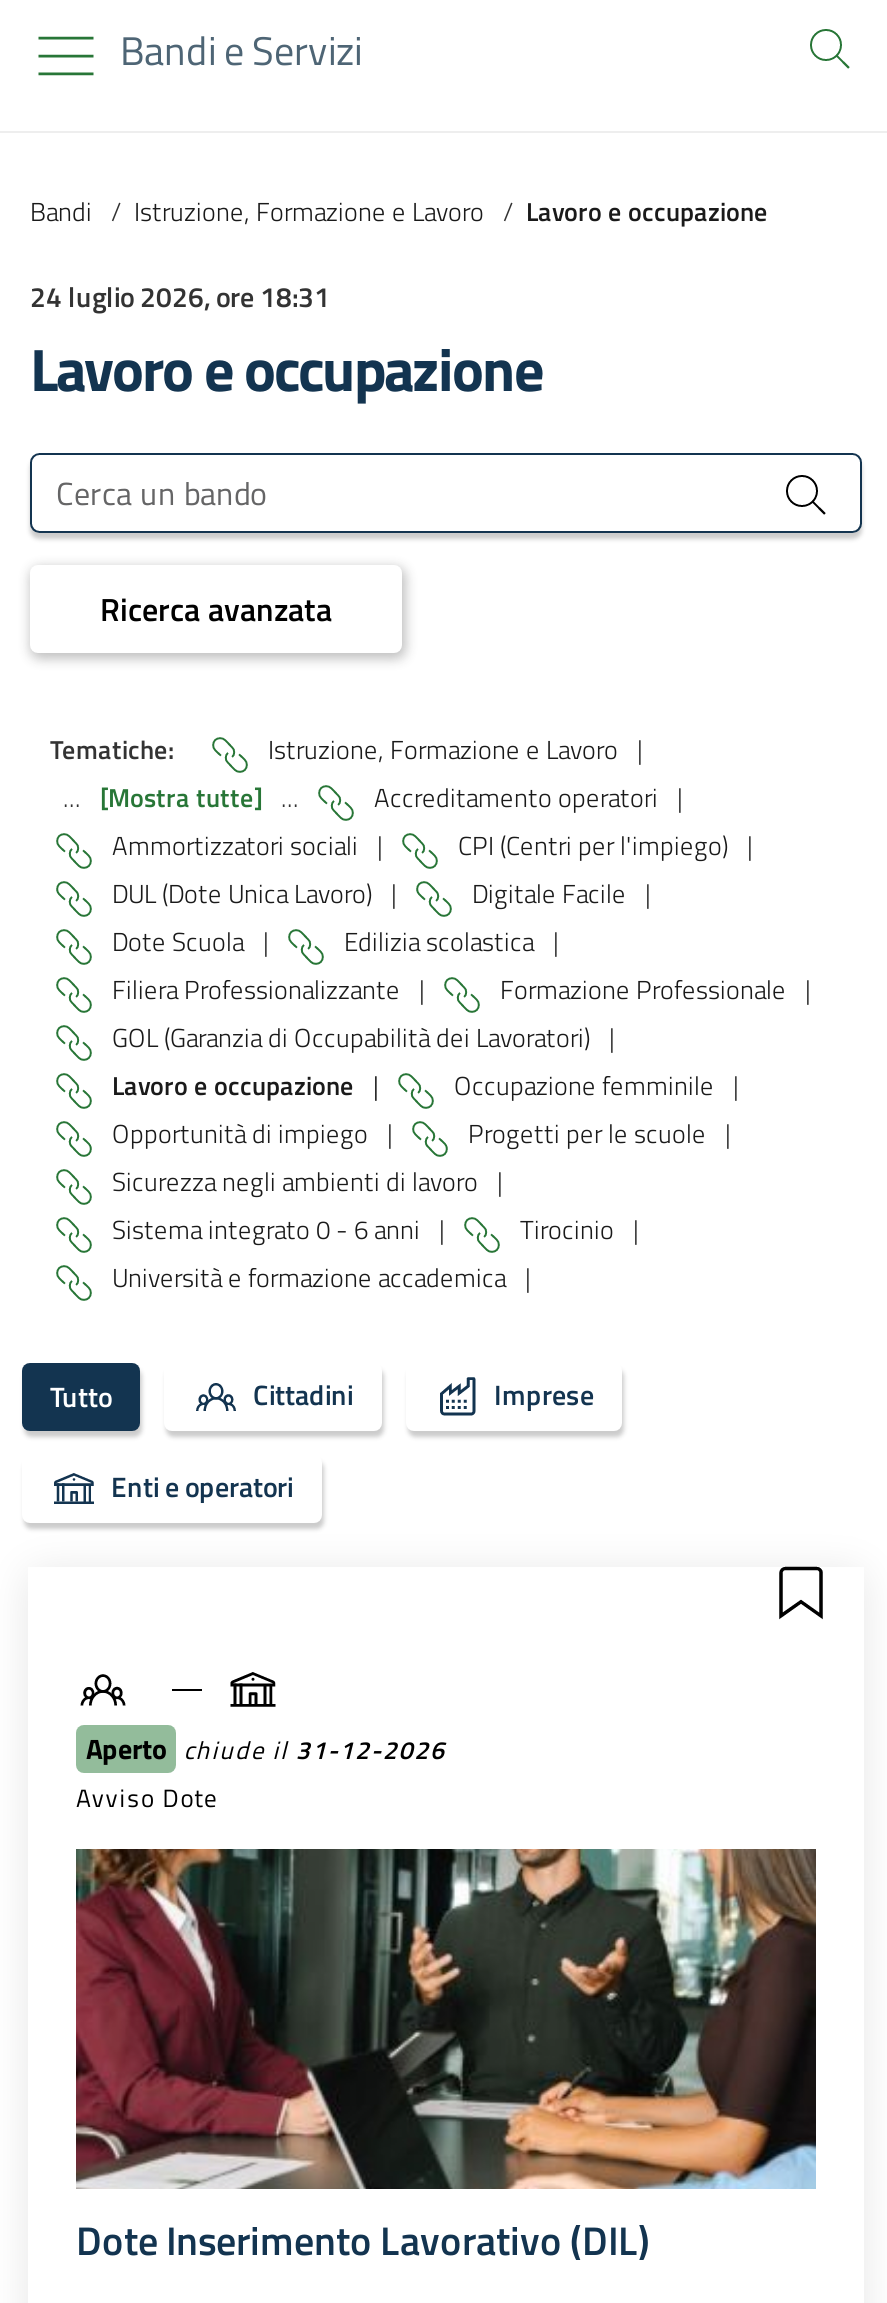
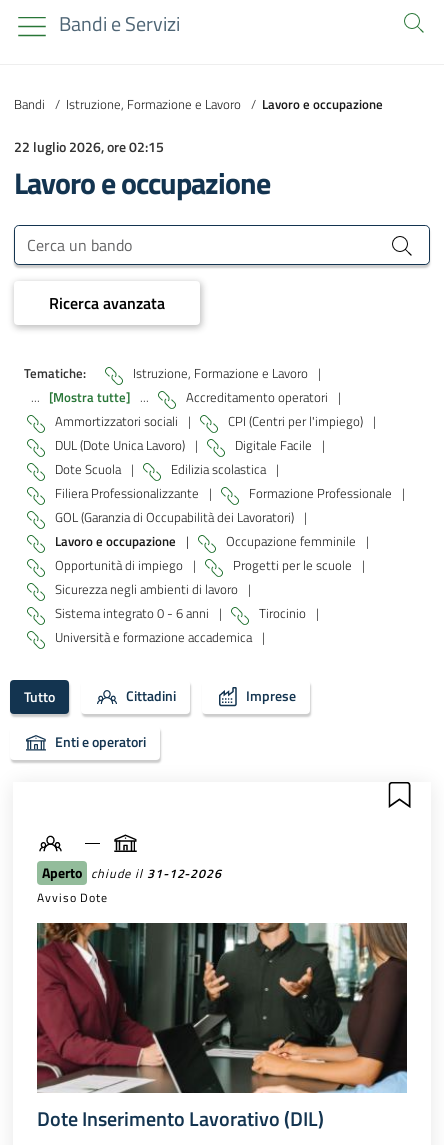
[30,275,330,317] 24 luglio 2026, ore 18:31 -> [14,136,164,157] 22 luglio 2026, ore 02:15

